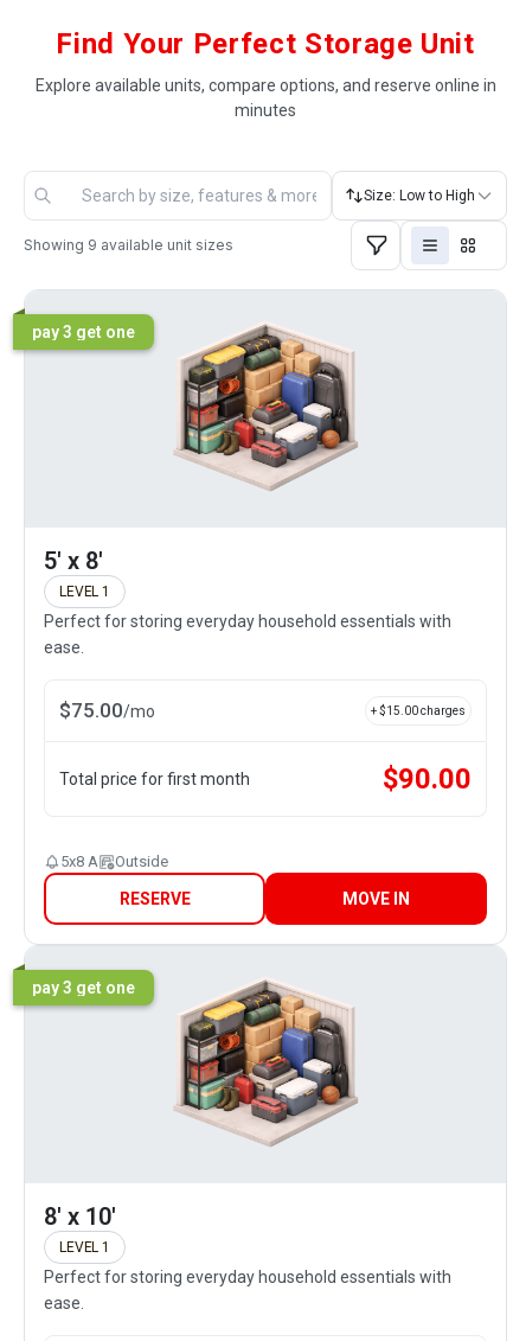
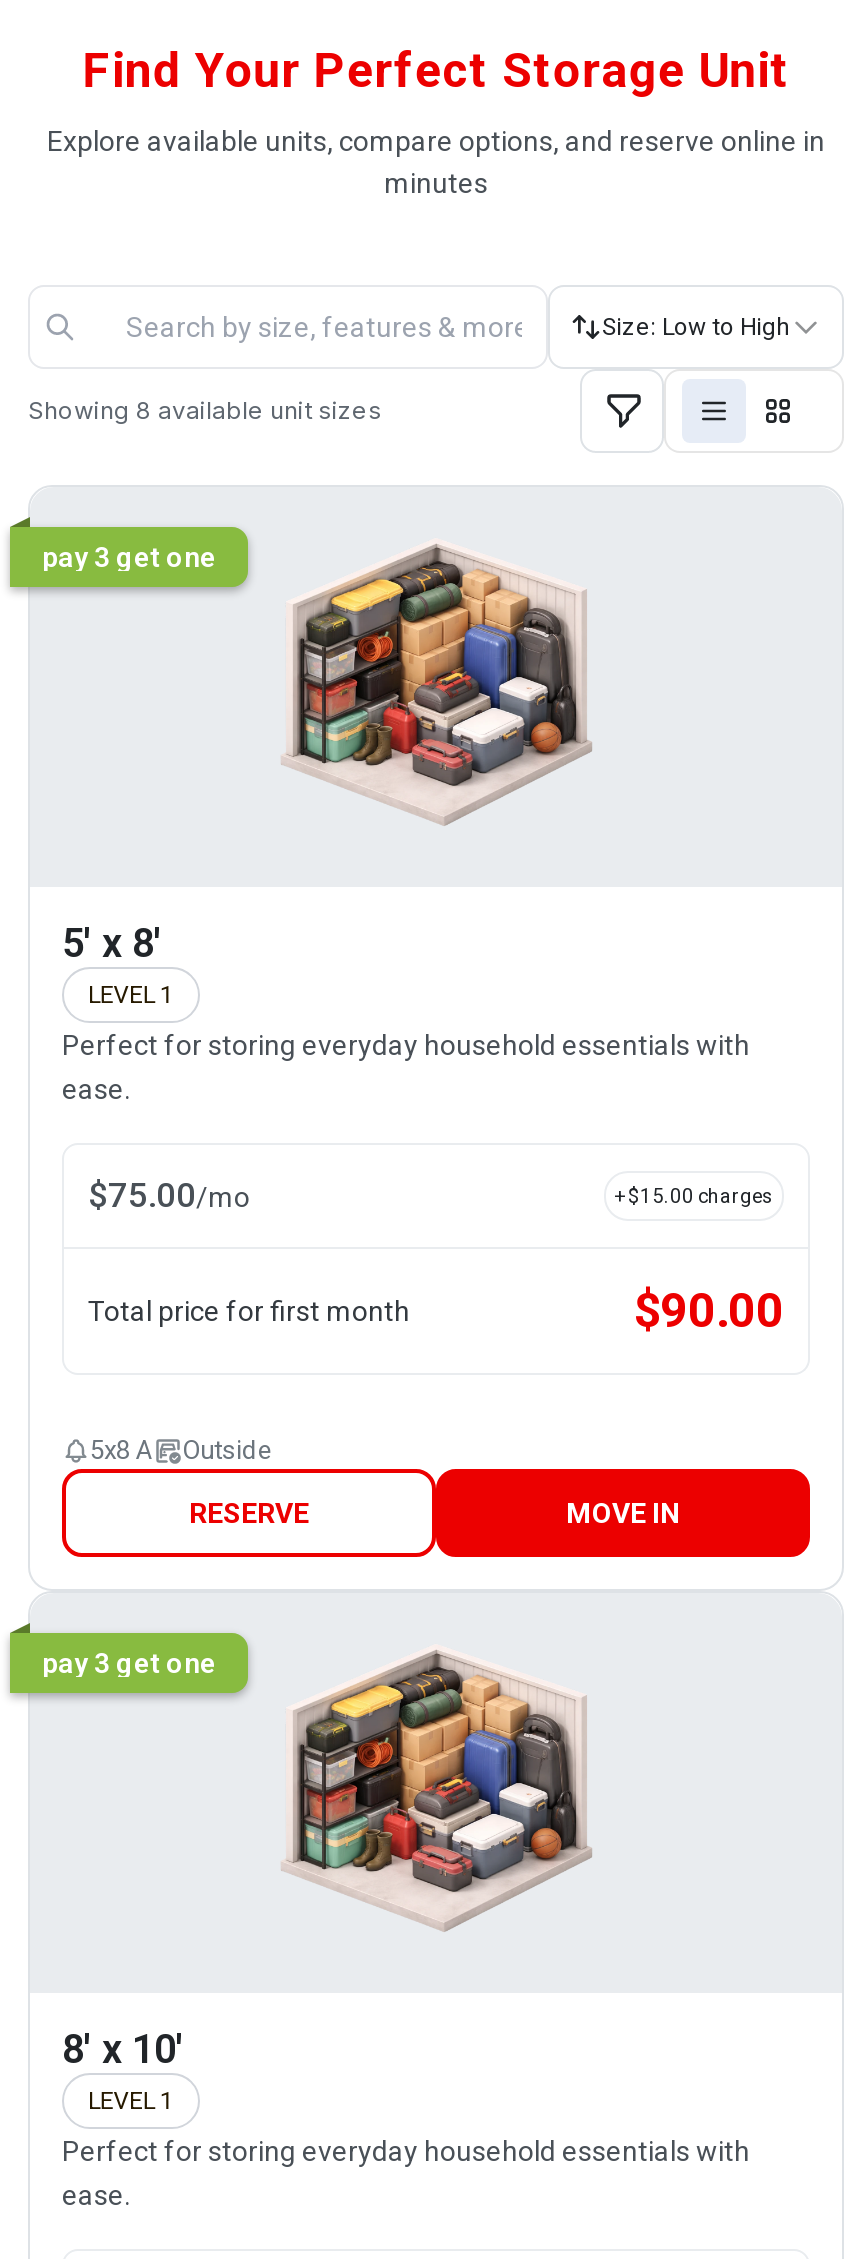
[24,236,233,254] Showing 9 available unit sizes -> [28,395,382,425] Showing 8 available unit sizes

